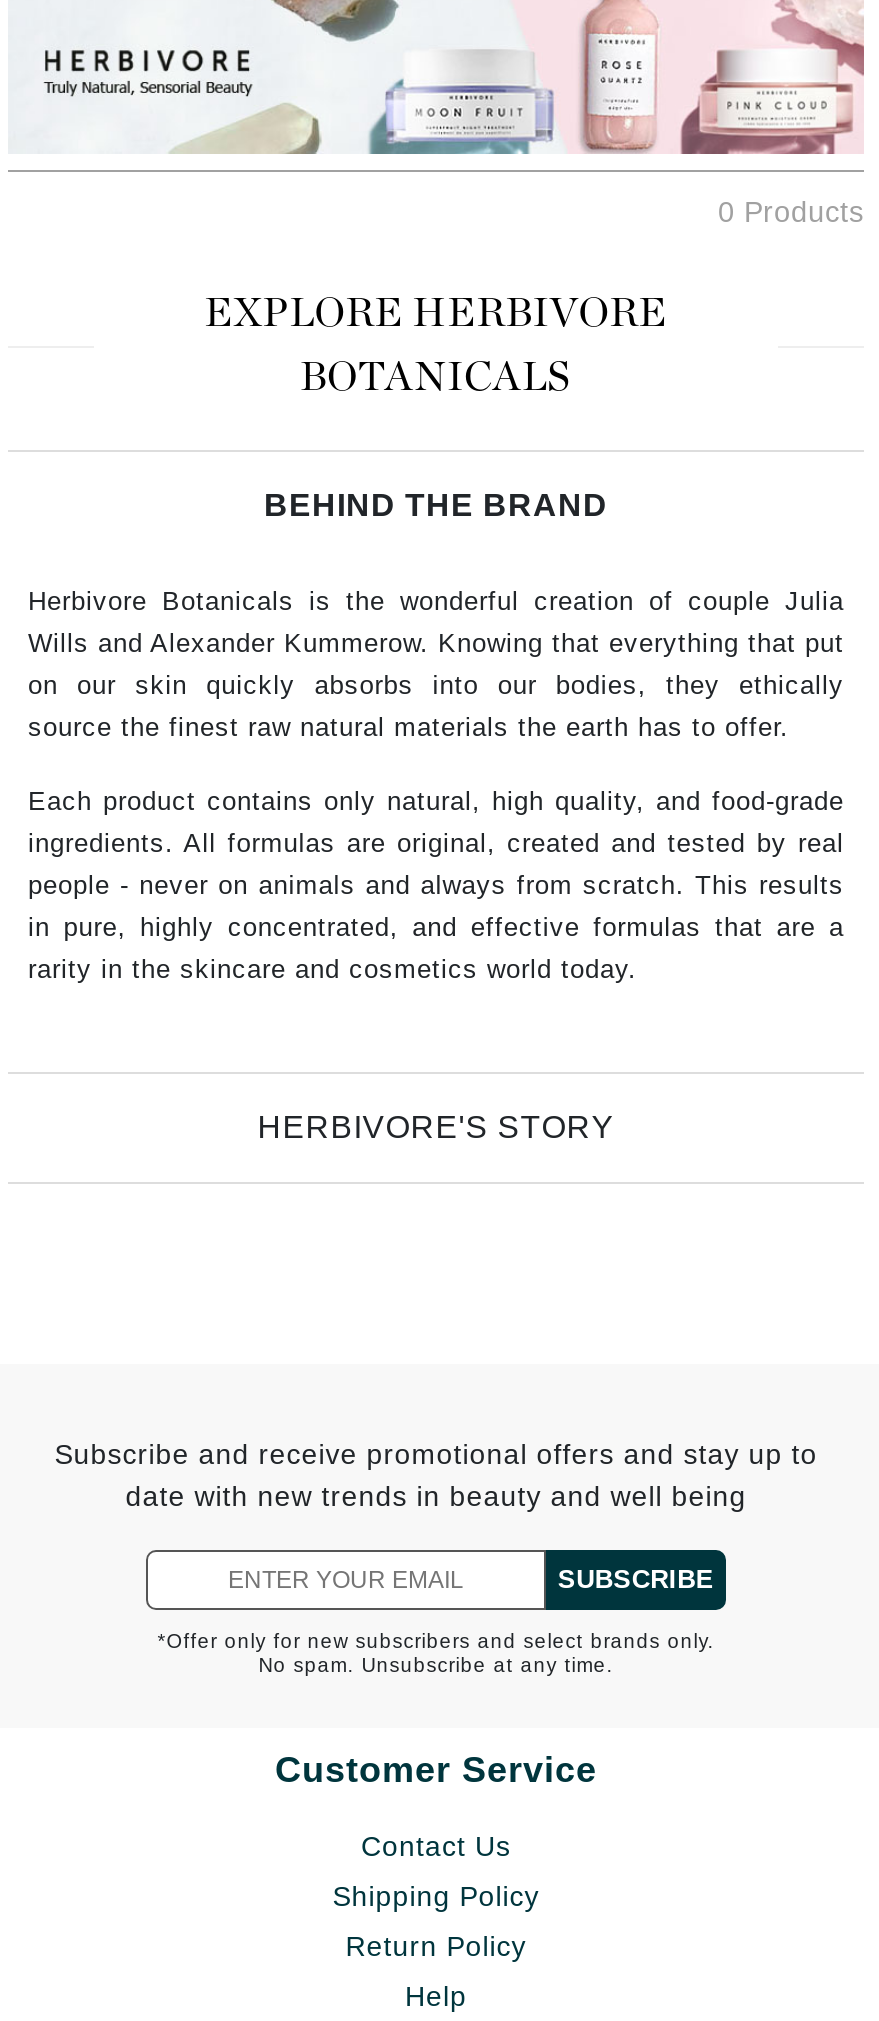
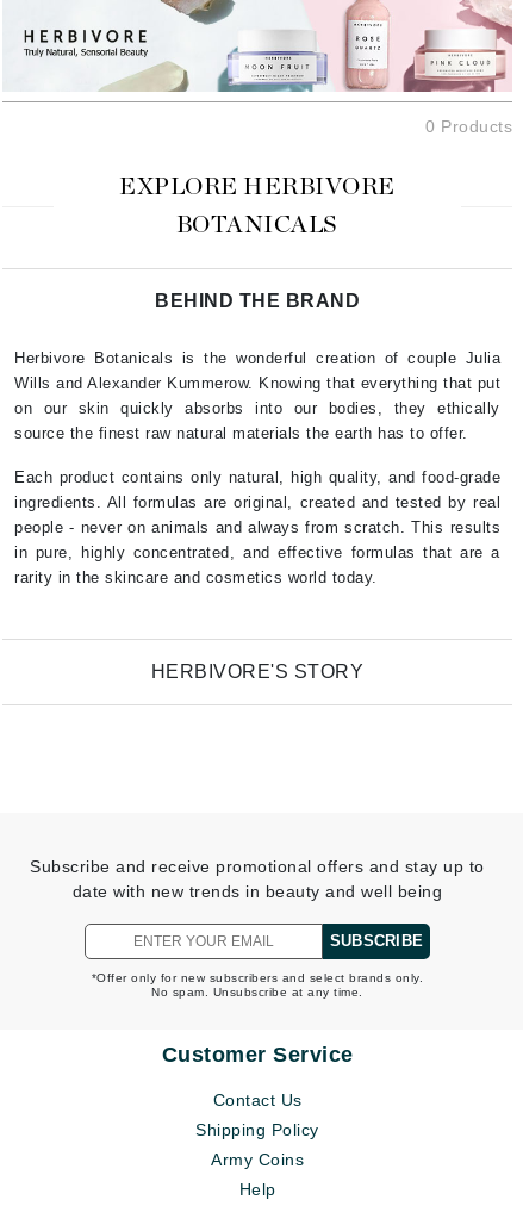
[346,1931,526,1963] Return Policy -> [211,1150,304,1170] Army Coins

